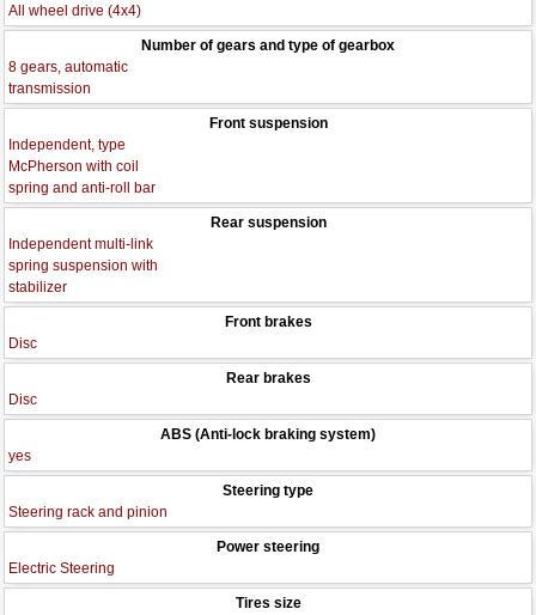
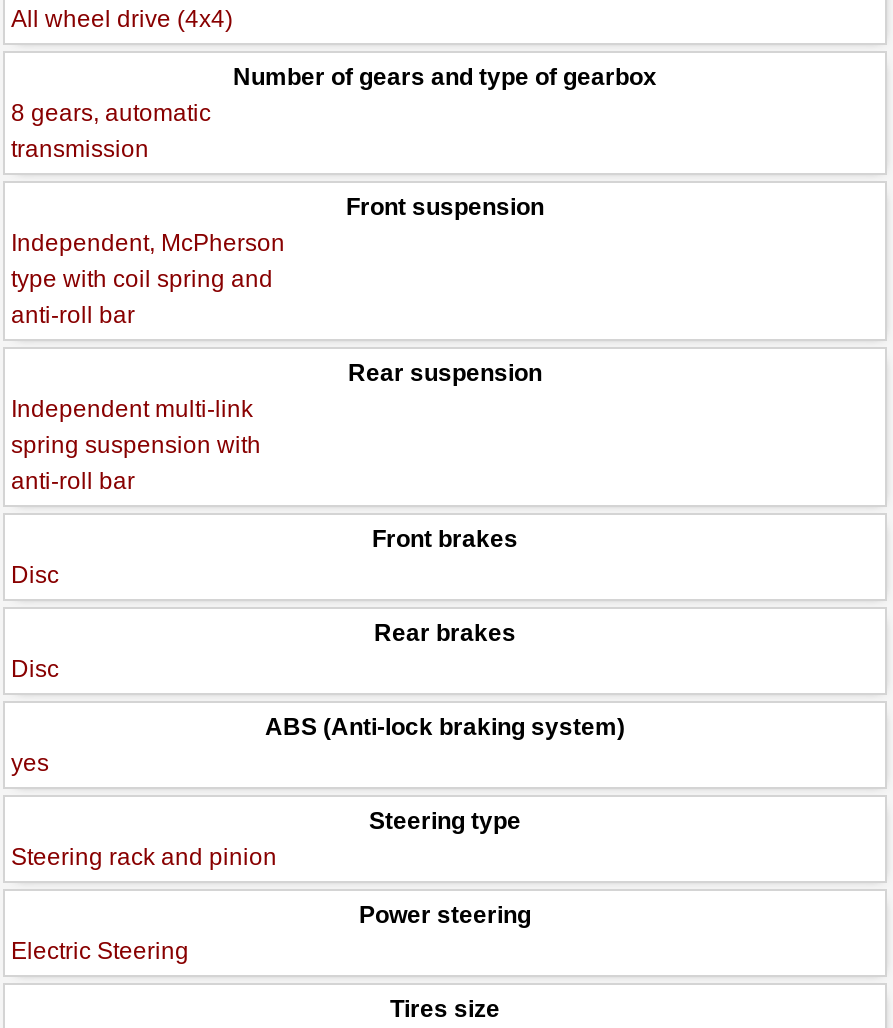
[8,136,156,196] Independent, type | McPherson with coil | spring and anti-roll bar -> [11,228,285,328] Independent, McPherson | type with coil spring and | anti-roll bar
[8,279,67,296] stabilizer -> [11,466,135,494] anti-roll bar

